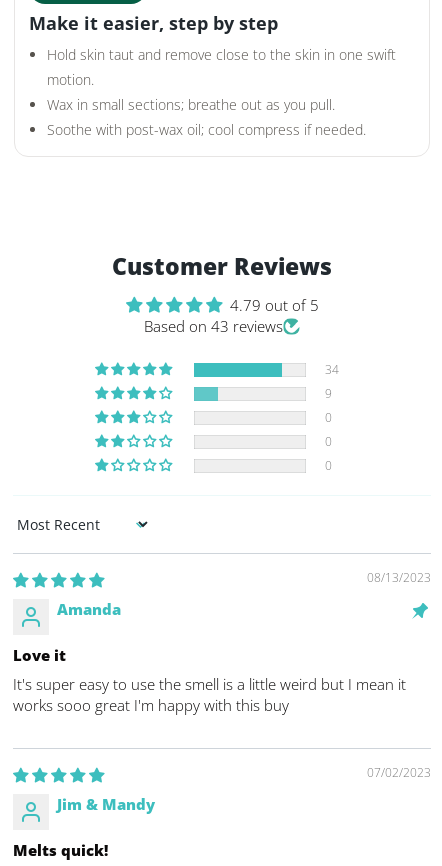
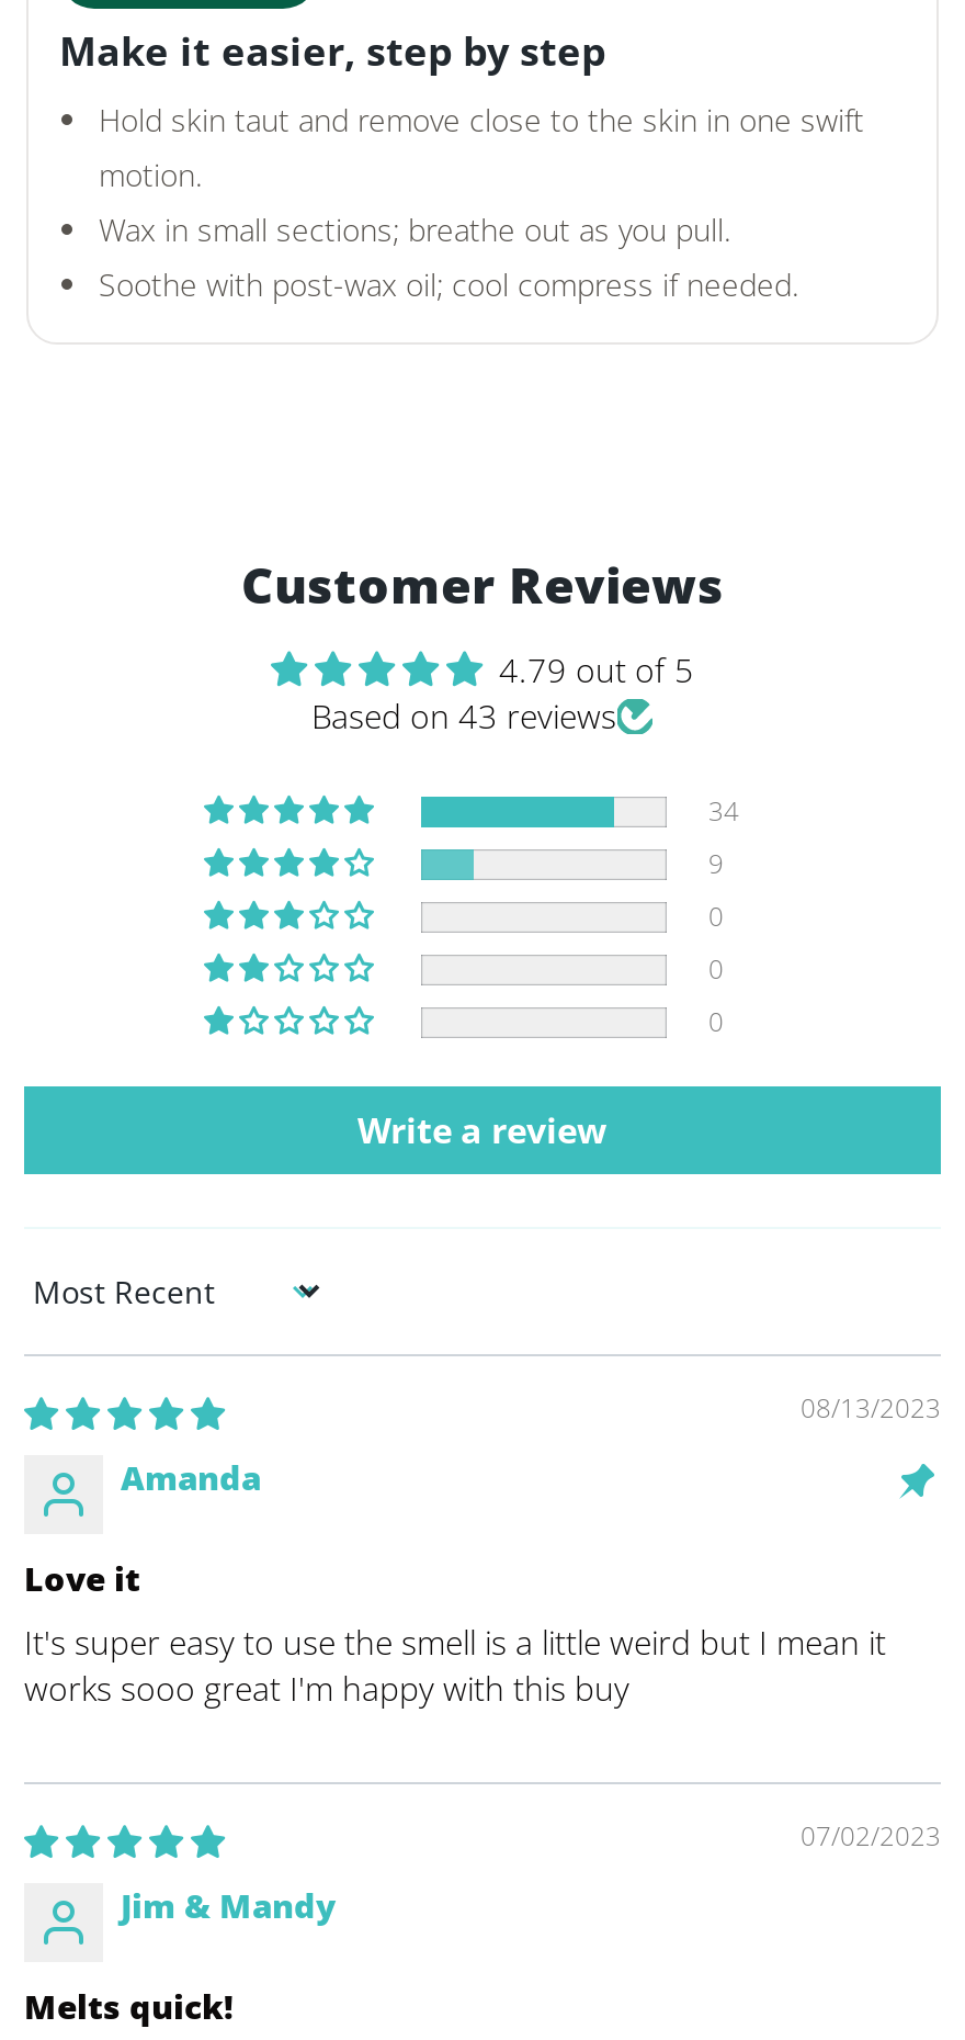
none -> [357,1106,608,1154] Write a review

